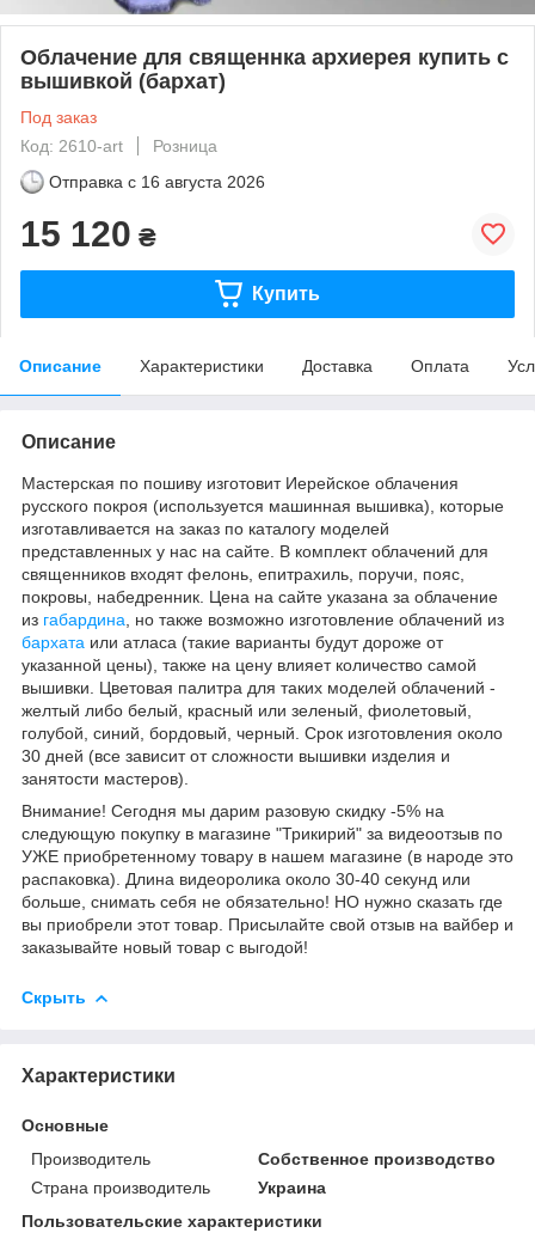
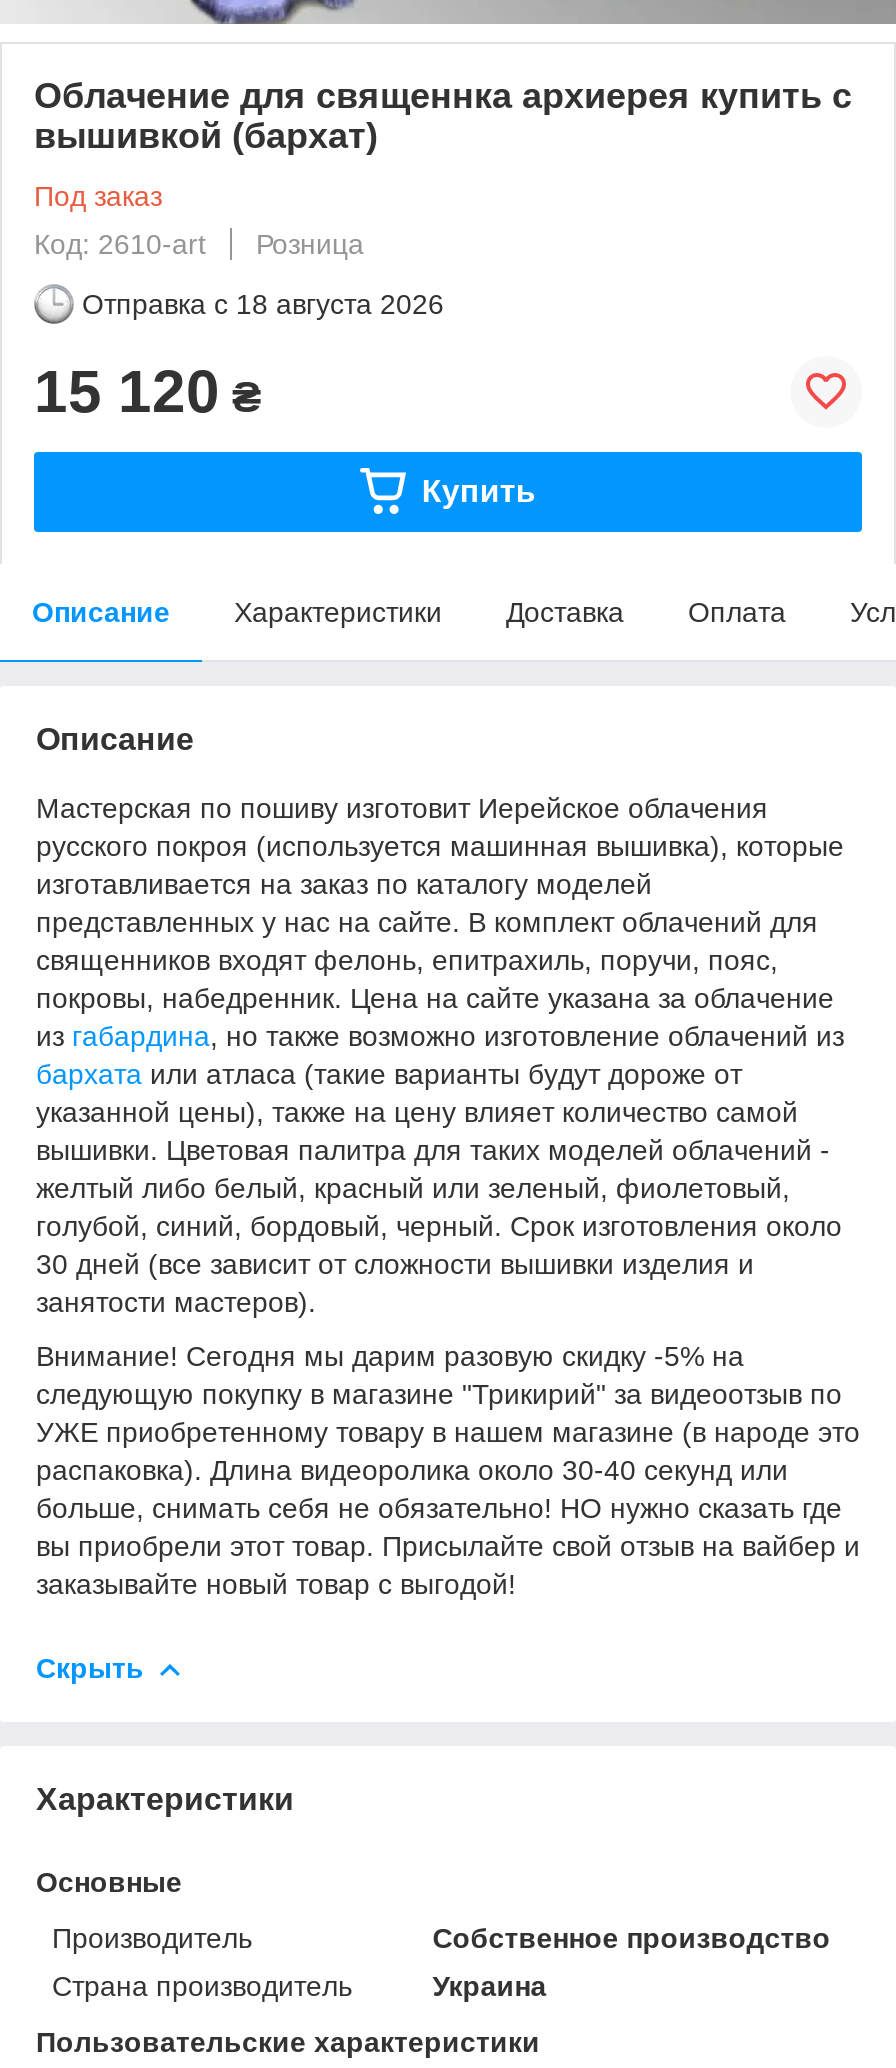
[49,172,265,191] Отправка с 16 августа 2026 -> [82,288,444,320] Отправка с 18 августа 2026

